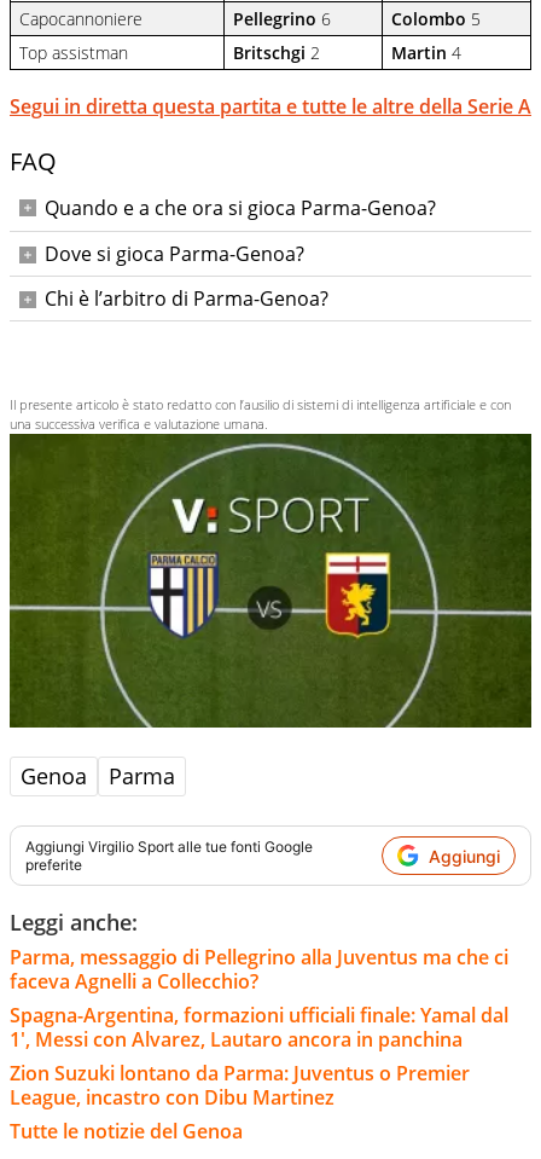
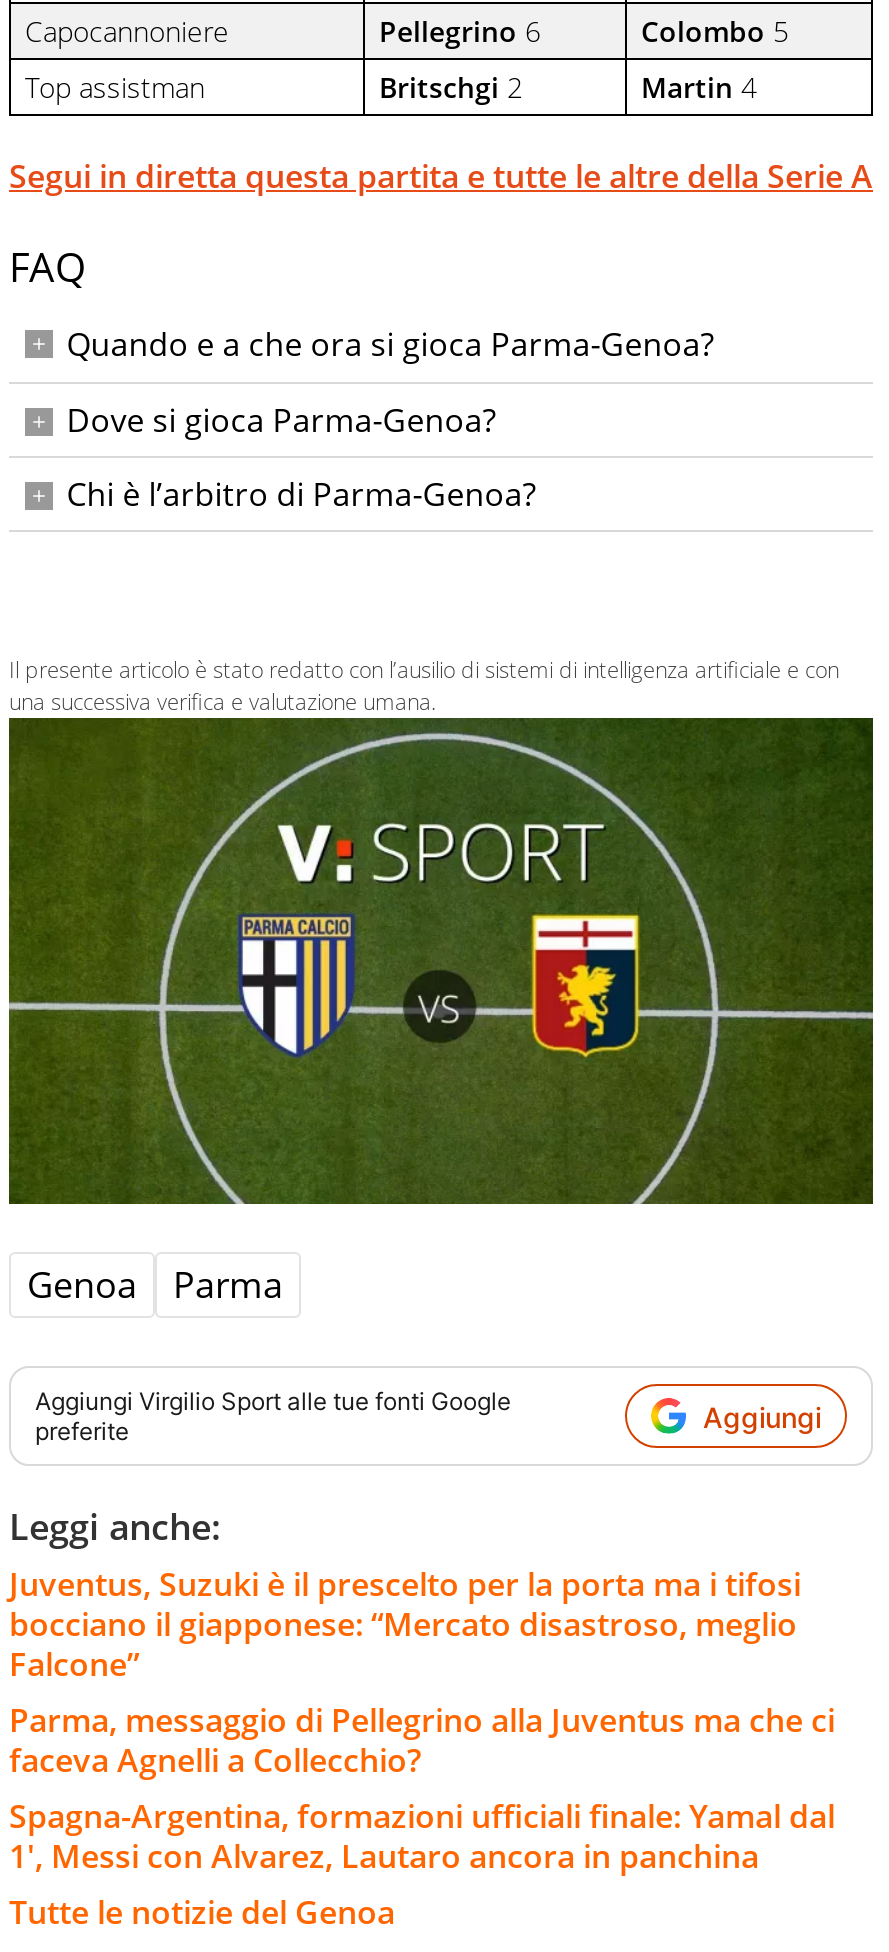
none -> [9,1563,801,1687] Juventus, Suzuki è il prescelto per la porta ma i tifosi | bocciano il giapponese: “Mercato disastroso, meglio | Falcone”
moved [10,944,508,1053] -> [9,1699,835,1879]: Parma, messaggio di Pellegrino alla Juventus ma che ci | faceva Agnelli a Collecchio? | Spagna-Argentina, formazioni ufficiali finale: Yamal dal | 1', Messi con Alvarez, Lautaro ancora in panchina
[10,1060,470,1111] Zion Suzuki lontano da Parma: Juventus o Premier | League, incastro con Dibu Martinez -> none

